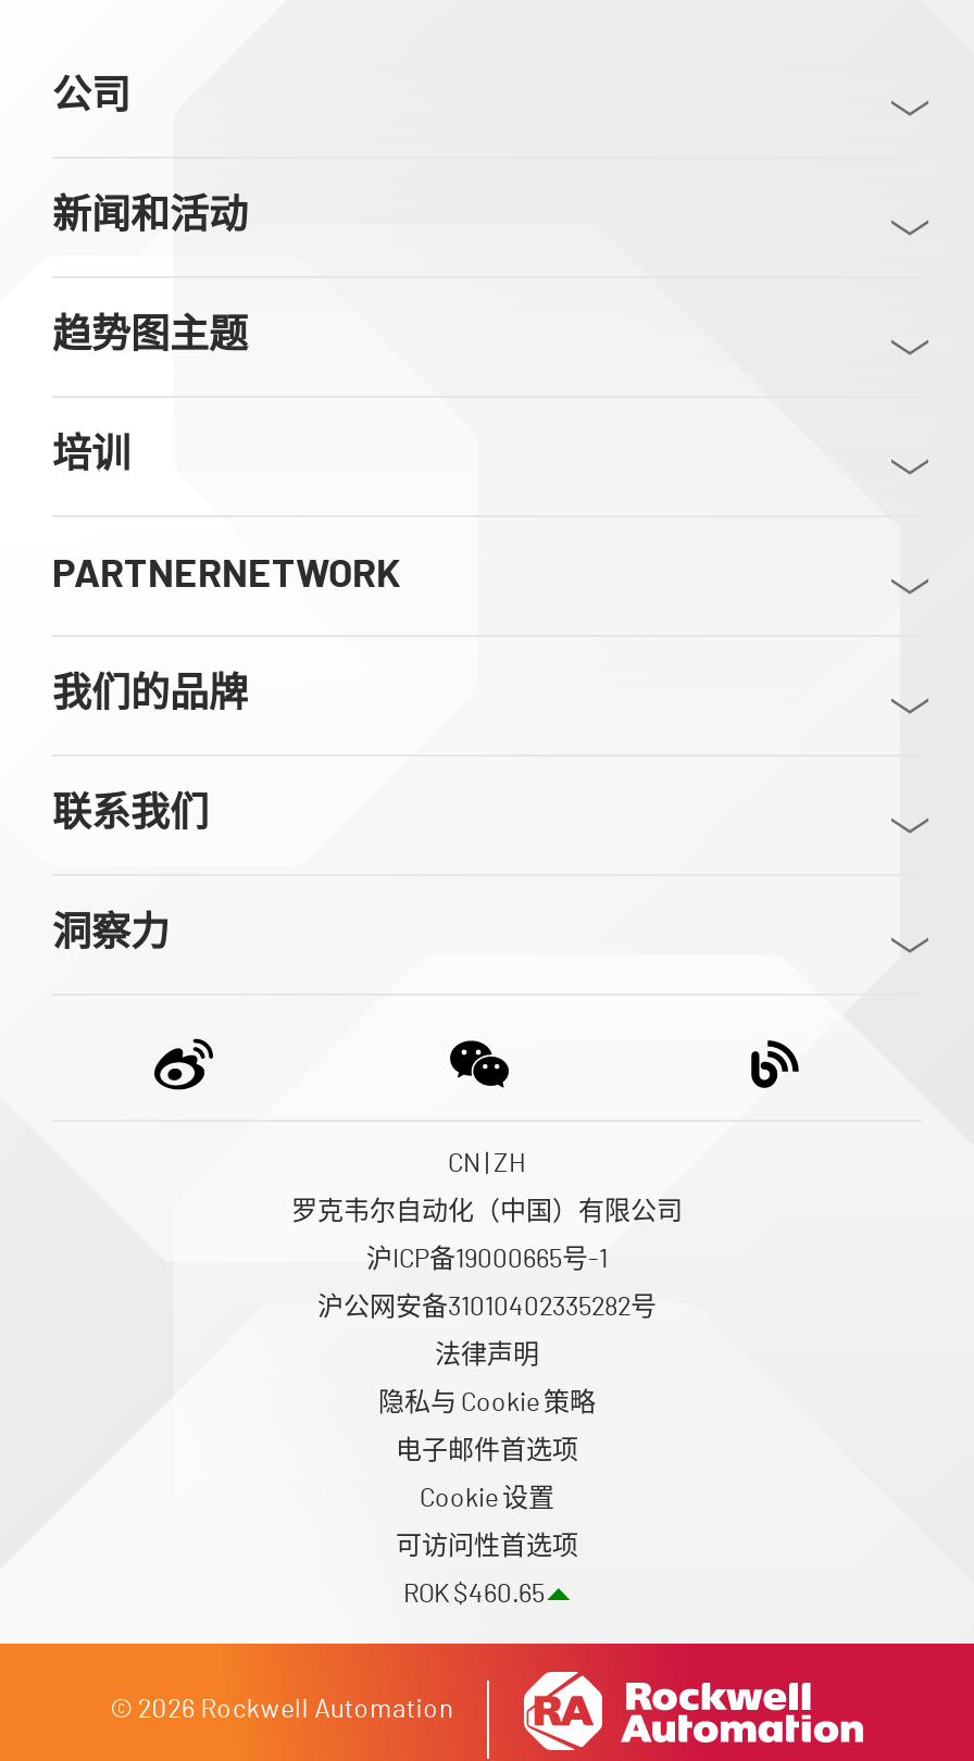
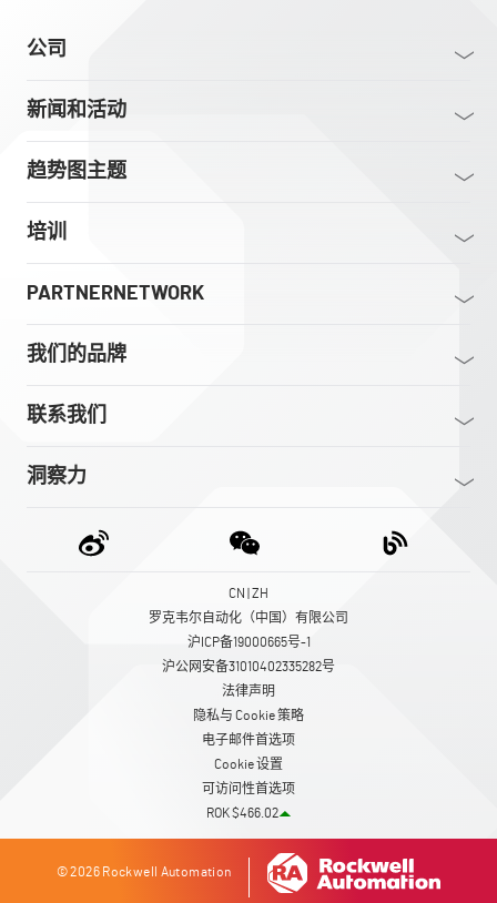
[403,1581,545,1608] ROK $460.65 -> [206,807,278,820] ROK $466.02

